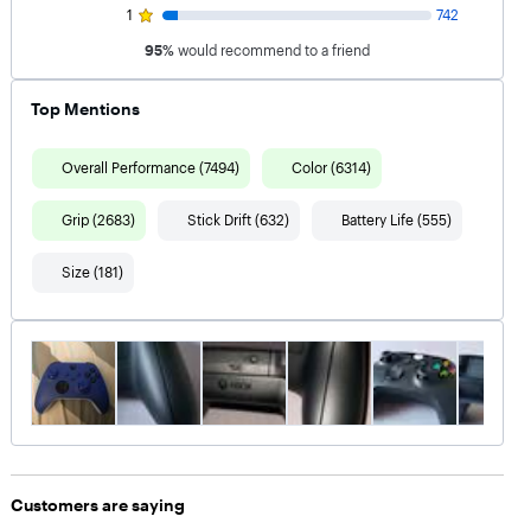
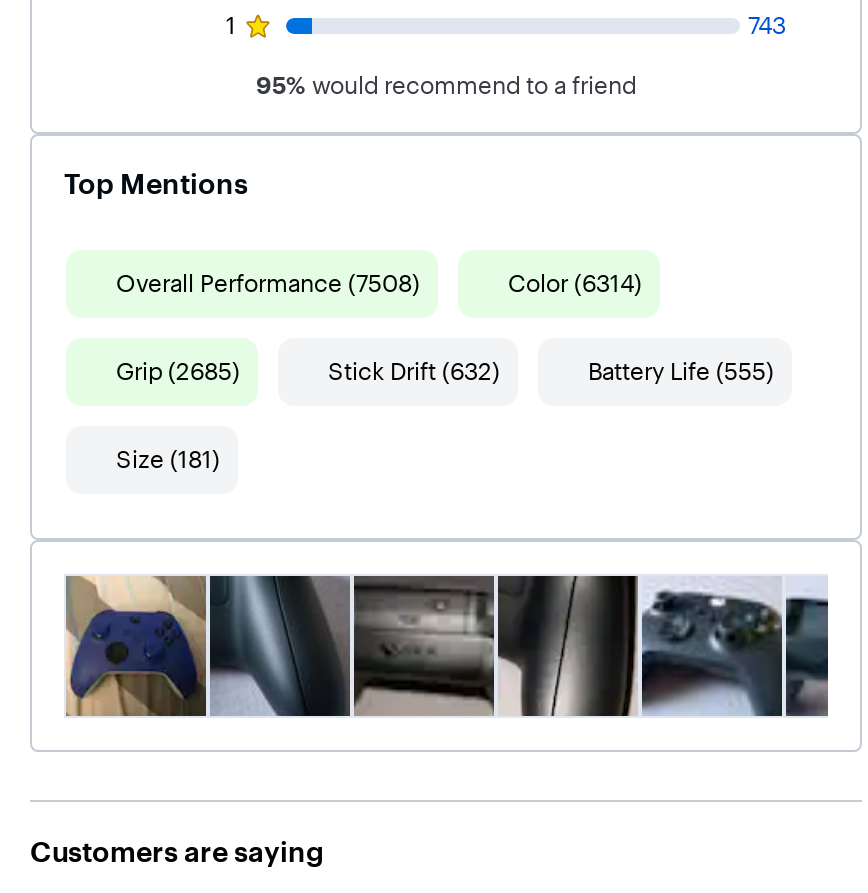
[436,6,459,24] 742 -> [748,10,786,40] 743
[62,159,239,177] Overall Performance (7494) -> [116,268,420,298] Overall Performance (7508)
[62,211,135,229] Grip (2683) -> [116,356,240,386] Grip (2685)

